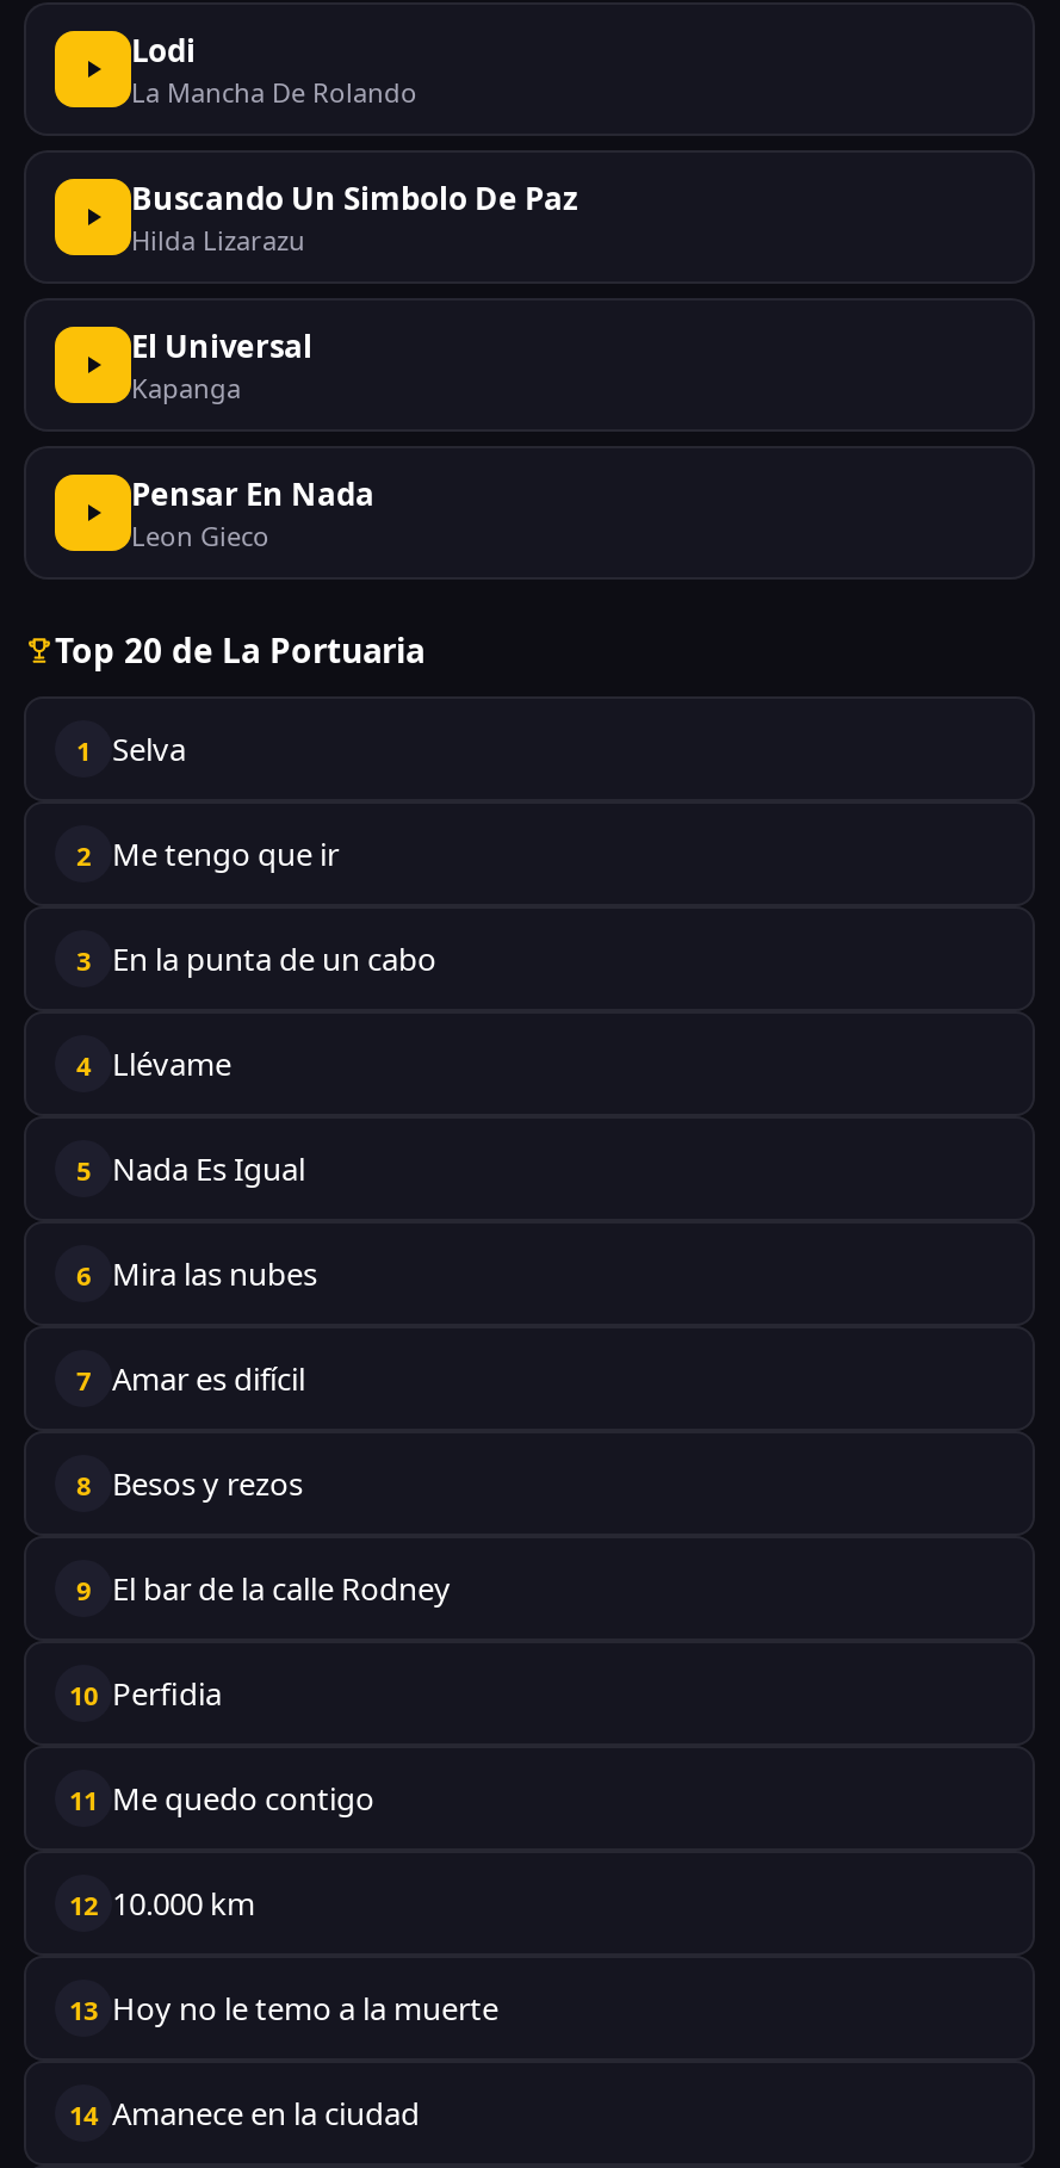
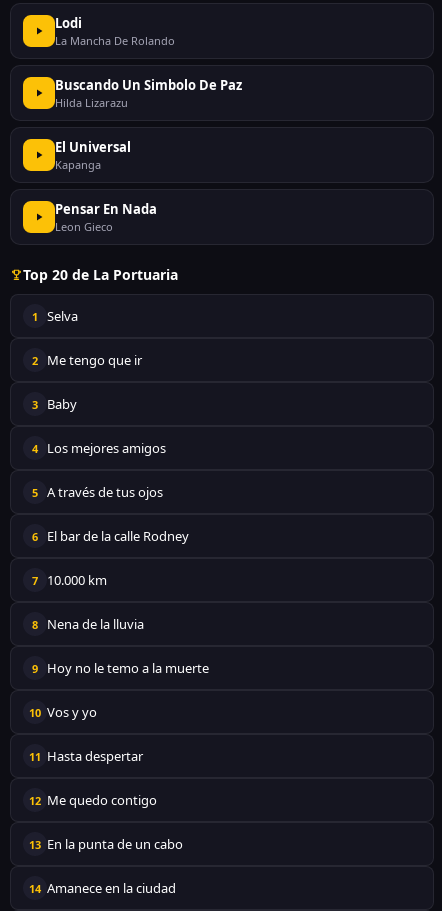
[76,937,436,980] 3 En la punta de un cabo -> [32,395,77,413] 3 Baby
[76,1042,231,1085] 4 Llévame -> [32,439,166,457] 4 Los mejores amigos
[76,1147,305,1190] 5 Nada Es Igual -> [32,483,163,501] 5 A través de tus ojos
[76,1252,317,1295] 6 Mira las nubes -> [32,527,189,545] 6 El bar de la calle Rodney
[76,1357,305,1400] 7 Amar es difícil -> [32,571,107,589] 7 10.000 km
[76,1462,303,1505] 8 Besos y rezos -> [32,615,144,633] 8 Nena de la lluvia
[76,1567,451,1610] 9 El bar de la calle Rodney -> [32,659,209,677] 9 Hoy no le temo a la muerte
[69,1672,222,1715] 10 Perfidia -> [29,703,97,721] 10 Vos y yo
[69,1777,374,1820] 11 Me quedo contigo -> [29,747,143,765] 11 Hasta despertar
[69,1882,255,1925] 12 10.000 km -> [29,791,157,809] 12 Me quedo contigo
[69,1987,498,2030] 13 Hoy no le temo a la muerte -> [29,835,183,853] 13 En la punta de un cabo

